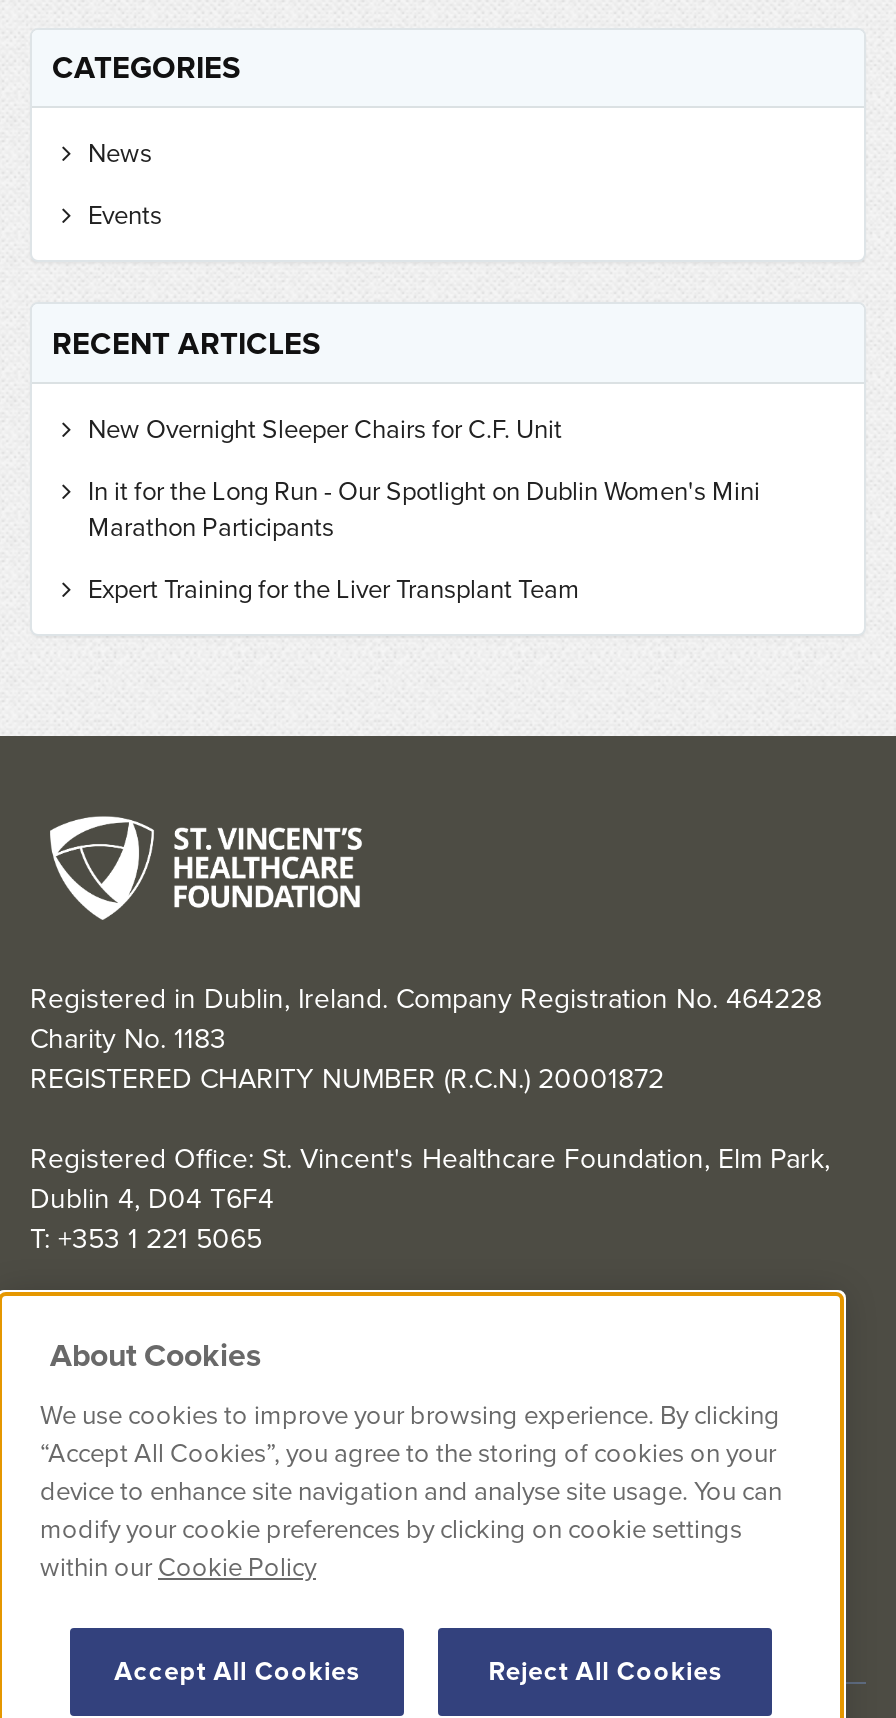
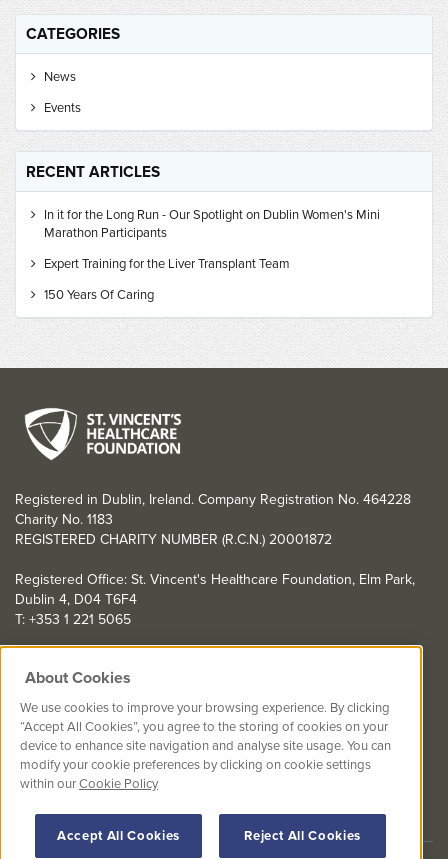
[88,414,562,446] New Overnight Sleeper Chairs for C.F. Unit -> none
moved [88,476,760,606] -> [44,207,380,272]: In it for the Long Run - Our Spotlight on Dublin Women's Mini | Marathon Participants | Expert Training for the Liver Transplant Team
none -> [44,287,154,303] 150 Years Of Caring

